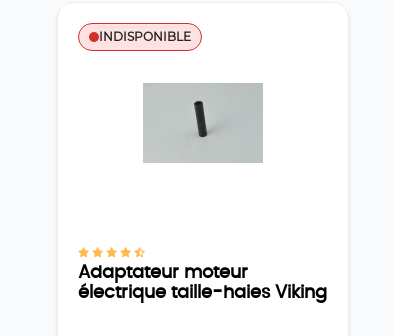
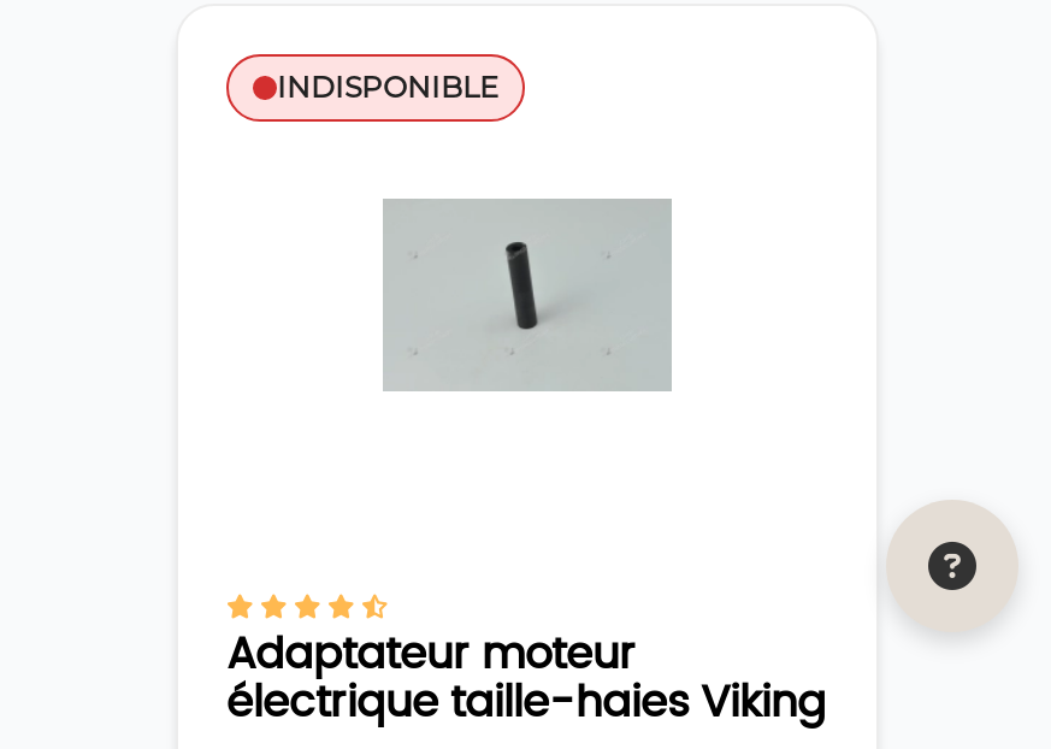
none -> [886,500,1018,637] [image]

